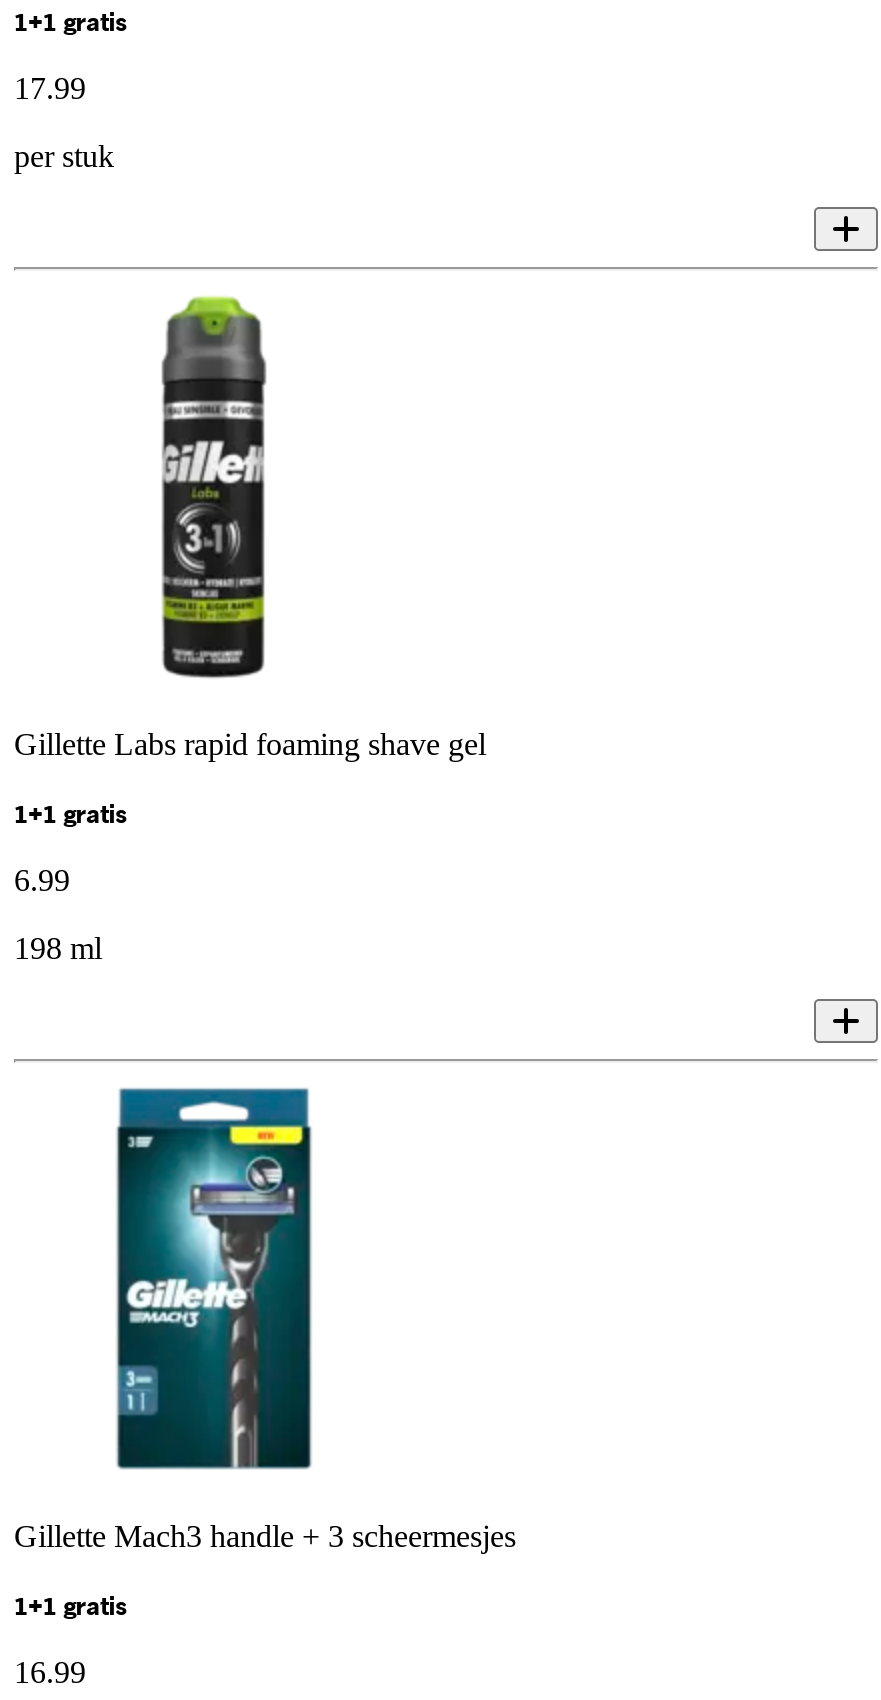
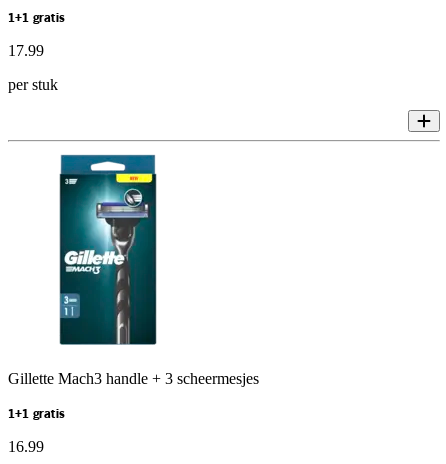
[14,295,486,966] [image] | Gillette Labs rapid foaming shave gel | 1+1 gratis | 6.99 | 198 ml -> none

